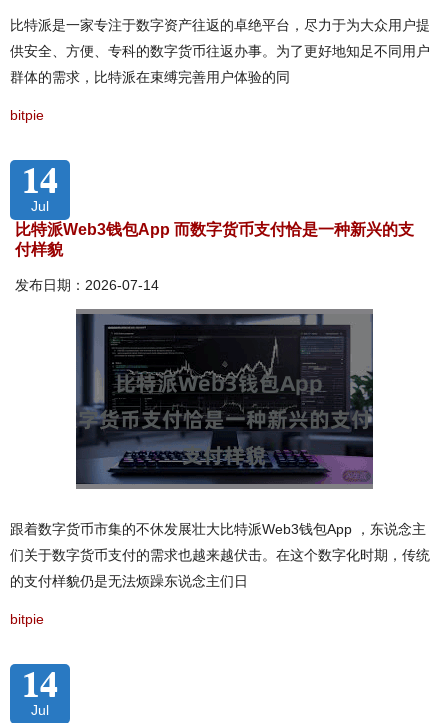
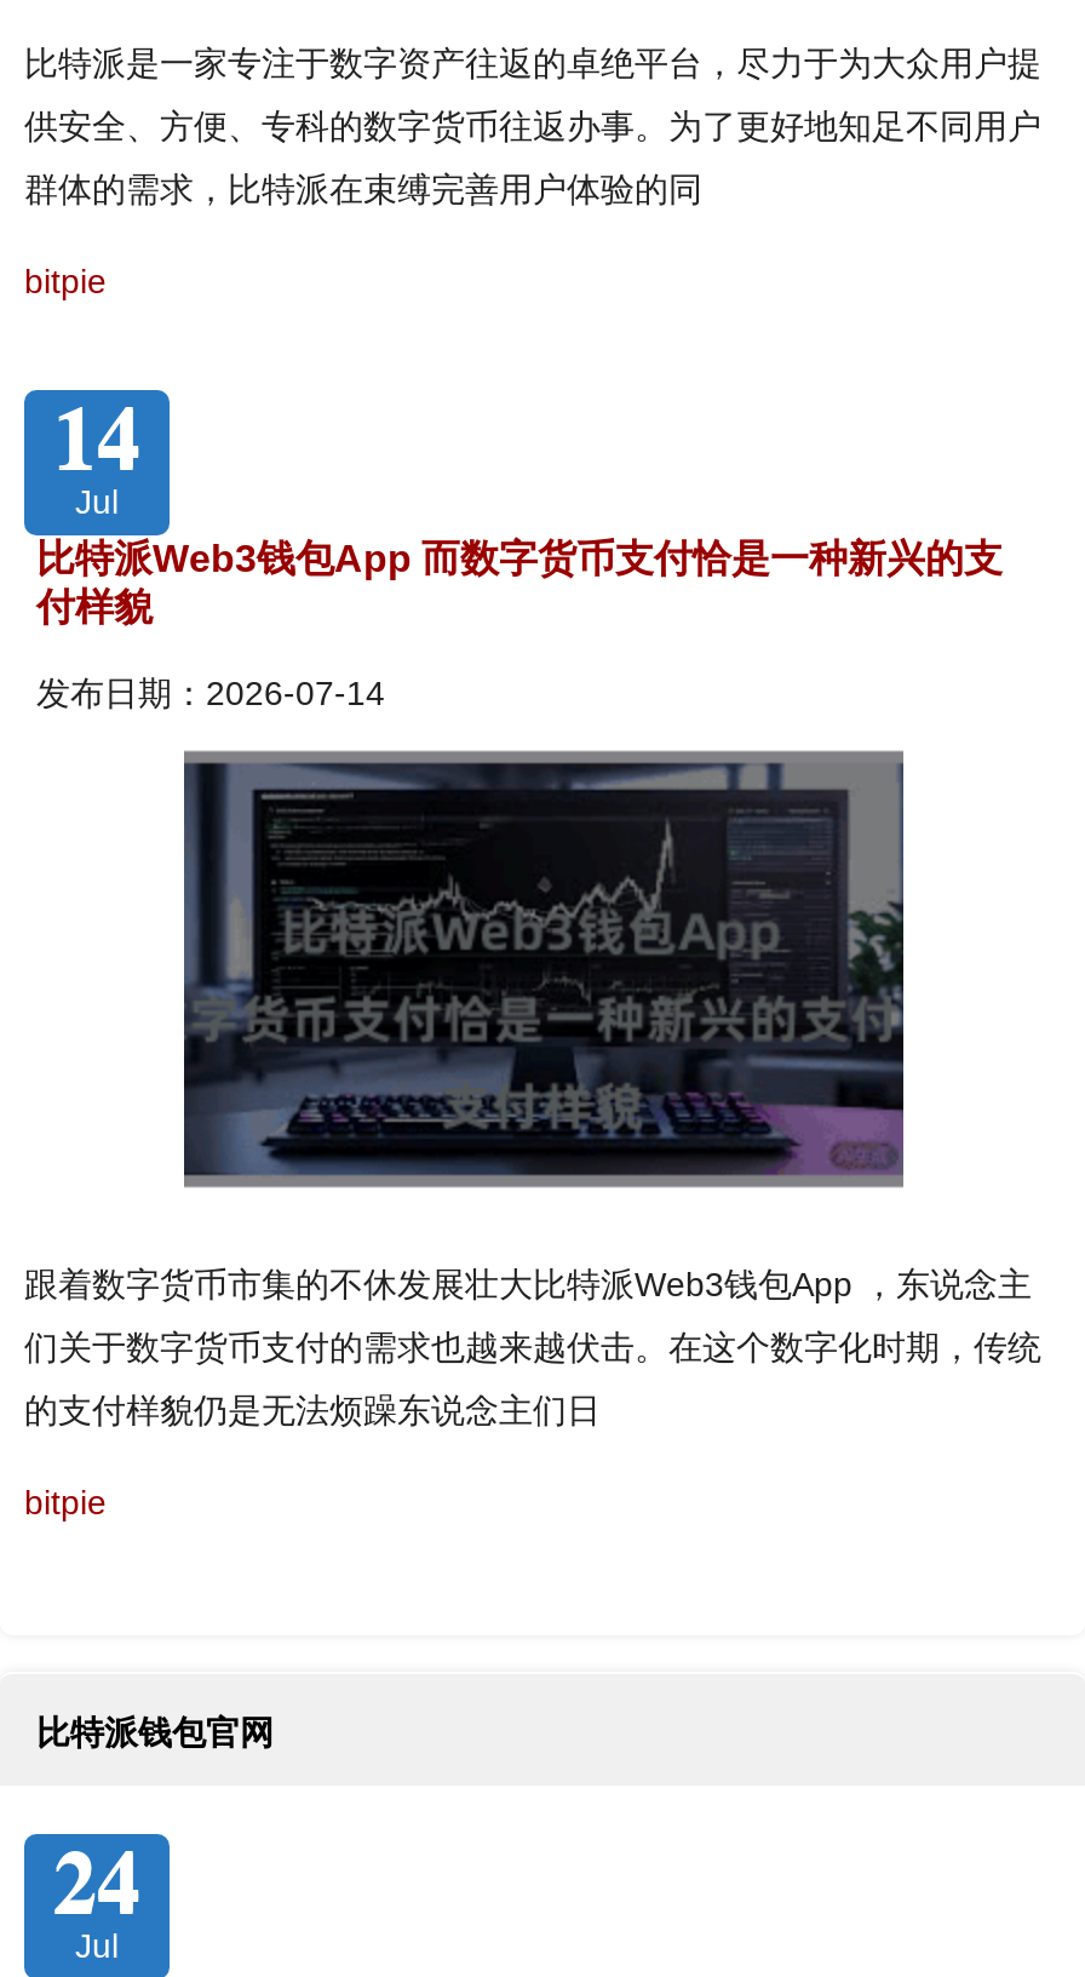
[22,656,58,708] 14 -> [36,1713,274,1941] 比特派钱包官网 | 24

